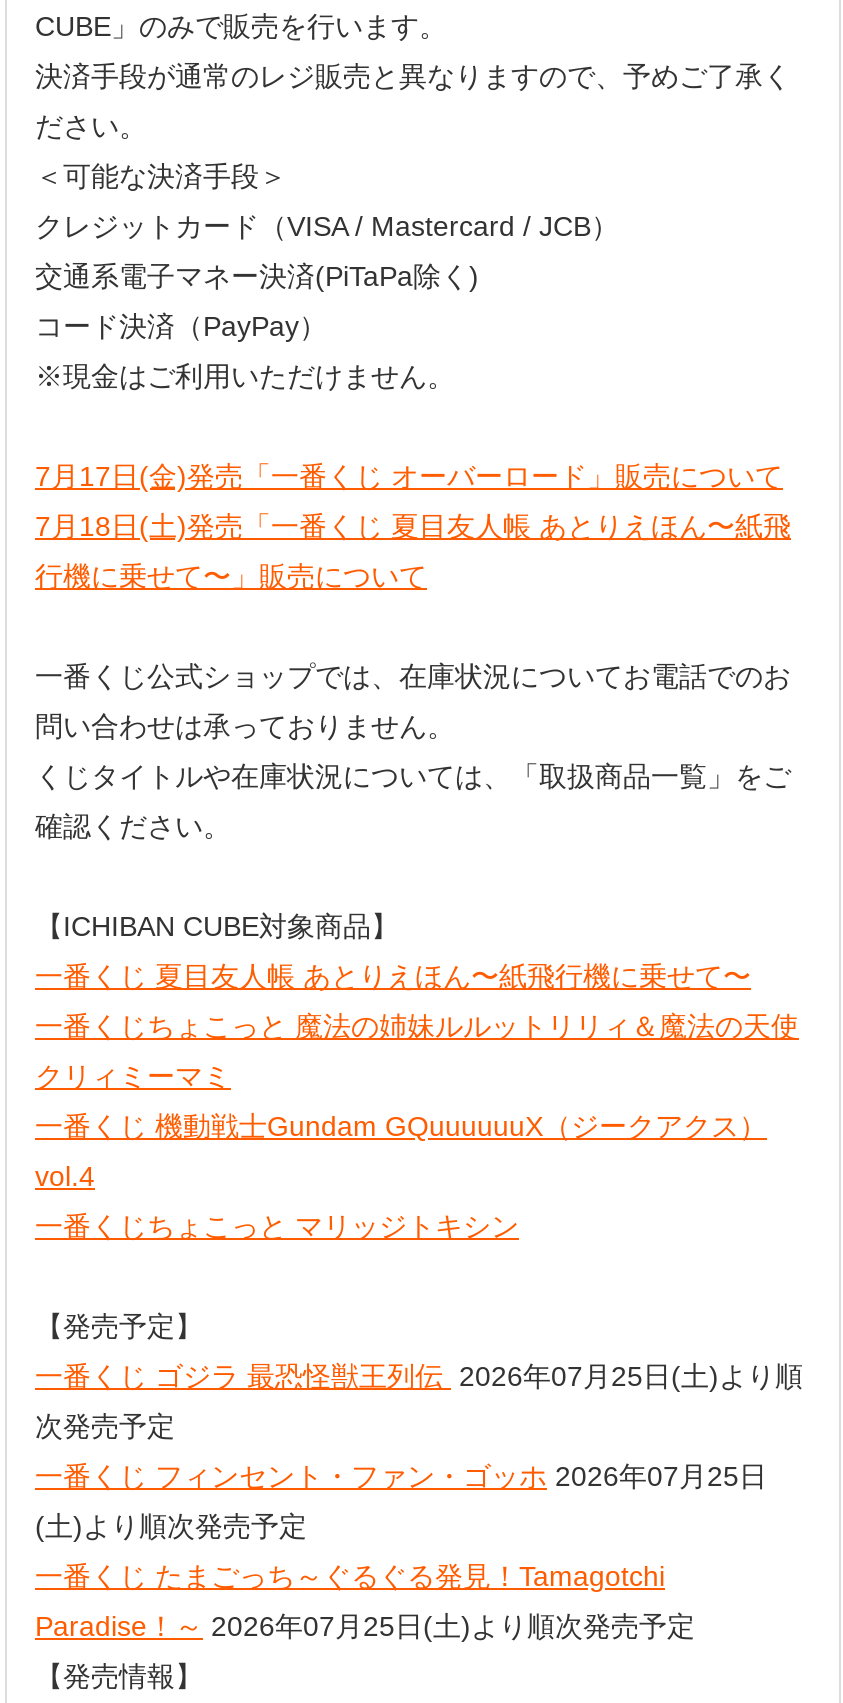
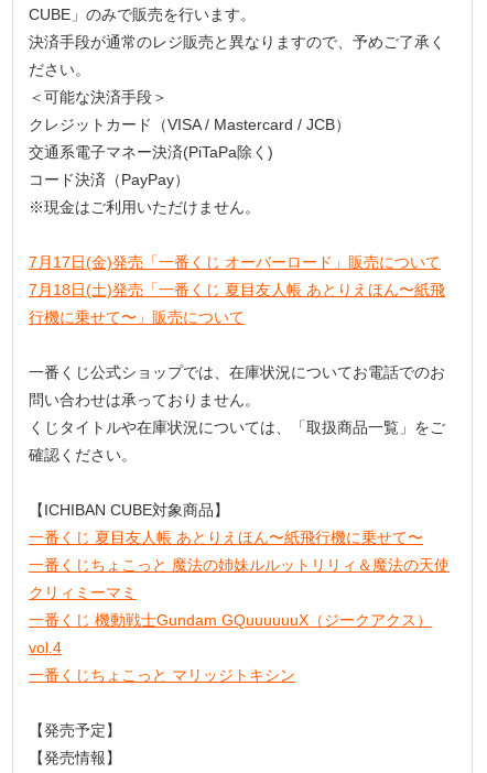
[35,1359,803,1641] 一番くじ ゴジラ 最恐怪獣王列伝2026年07月25日(土)より順 | 次発売予定 | 一番くじ フィンセント・ファン・ゴッホ2026年07月25日 | (土)より順次発売予定 | 一番くじ たまごっち～ぐるぐる発見！Tamagotchi | Paradise！～2026年07月25日(土)より順次発売予定 -> none

